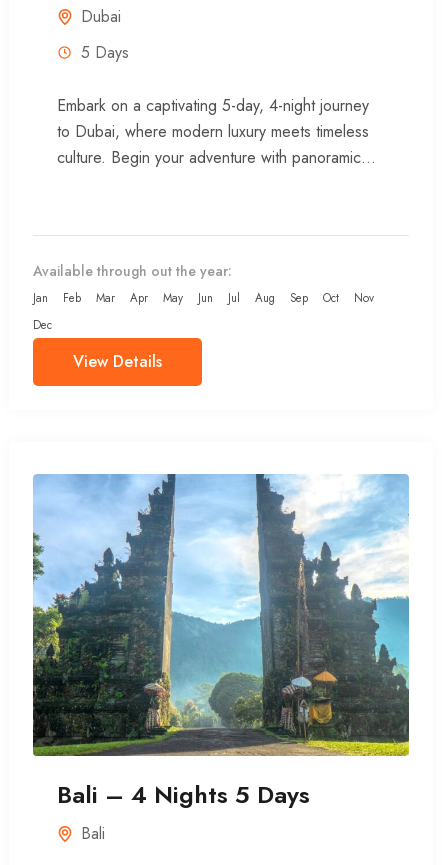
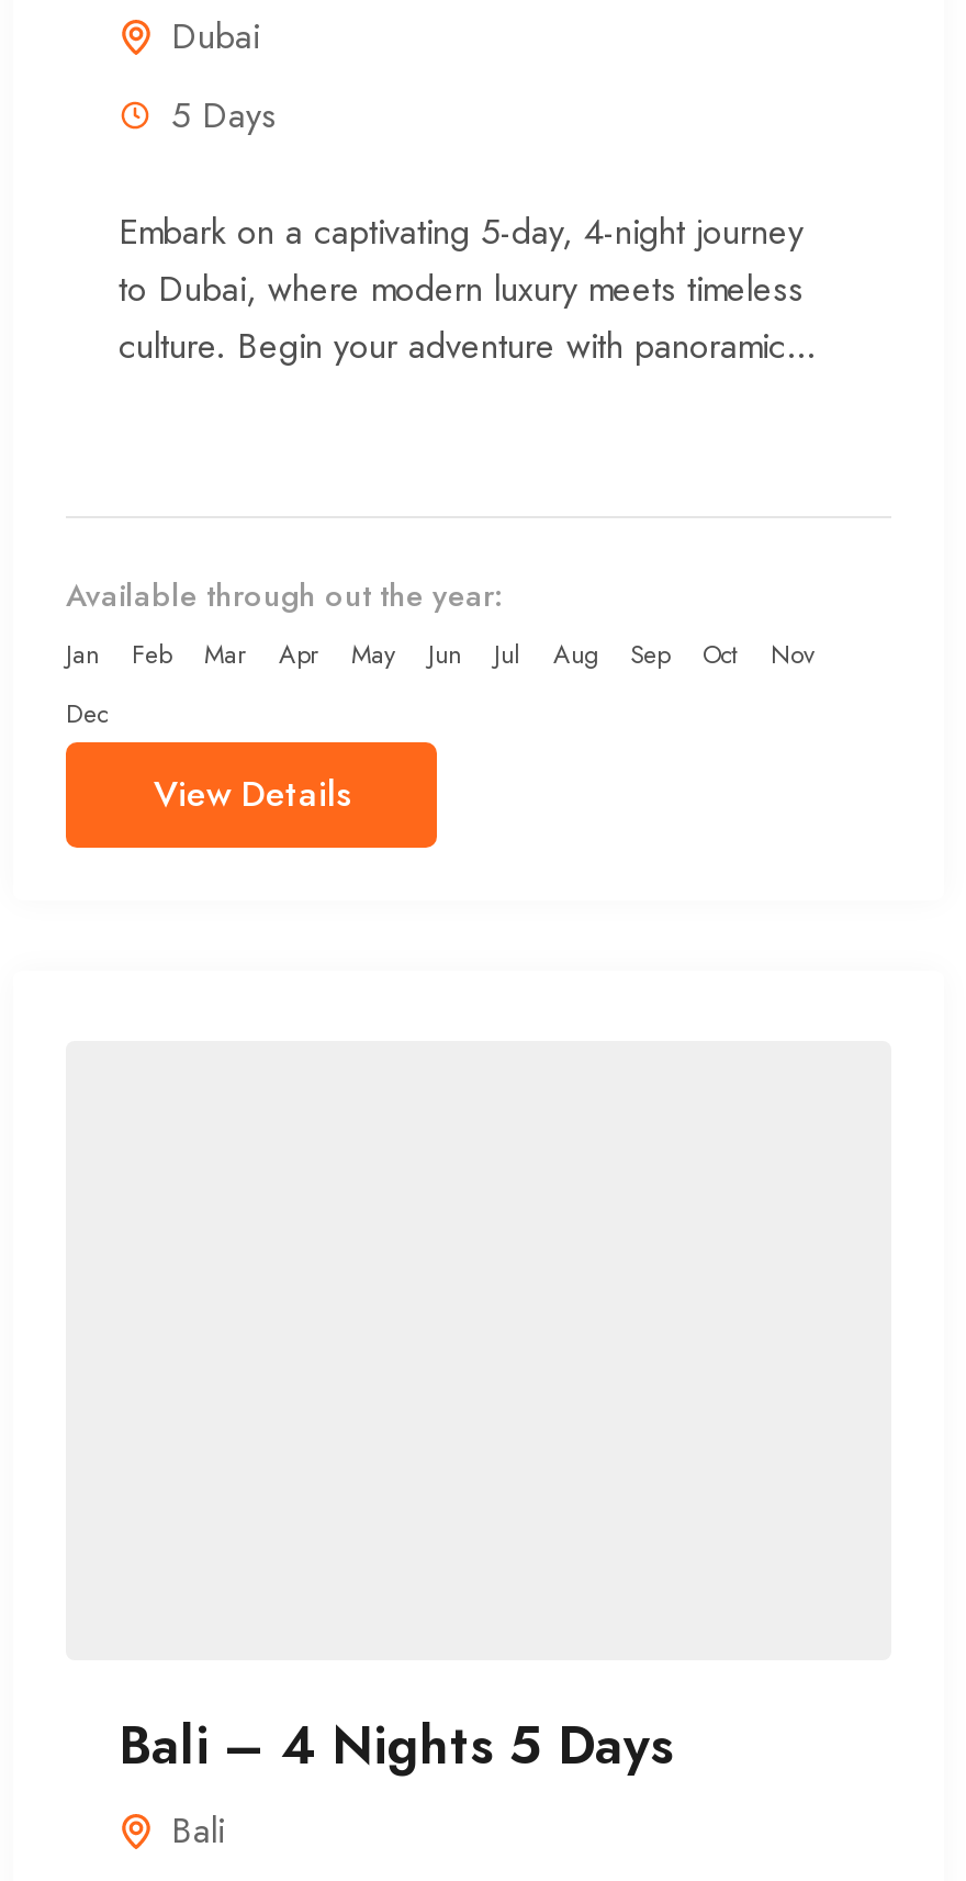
[32,473,410,757] [image] -> none

